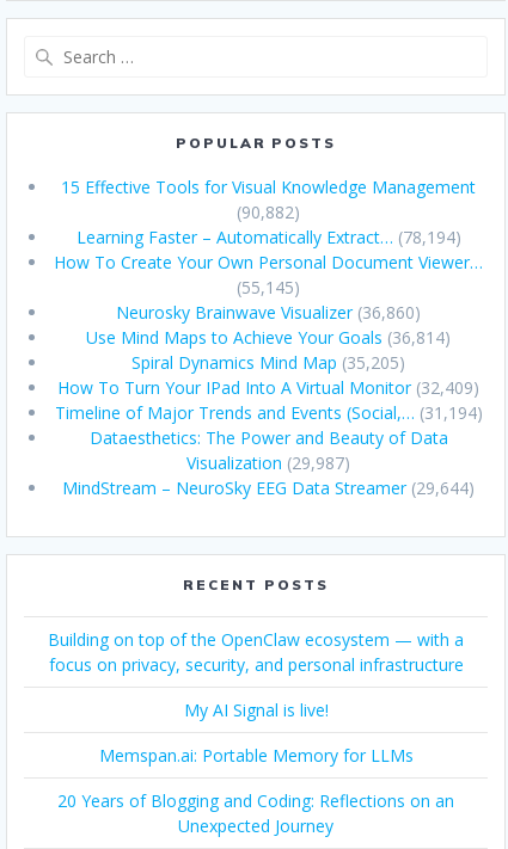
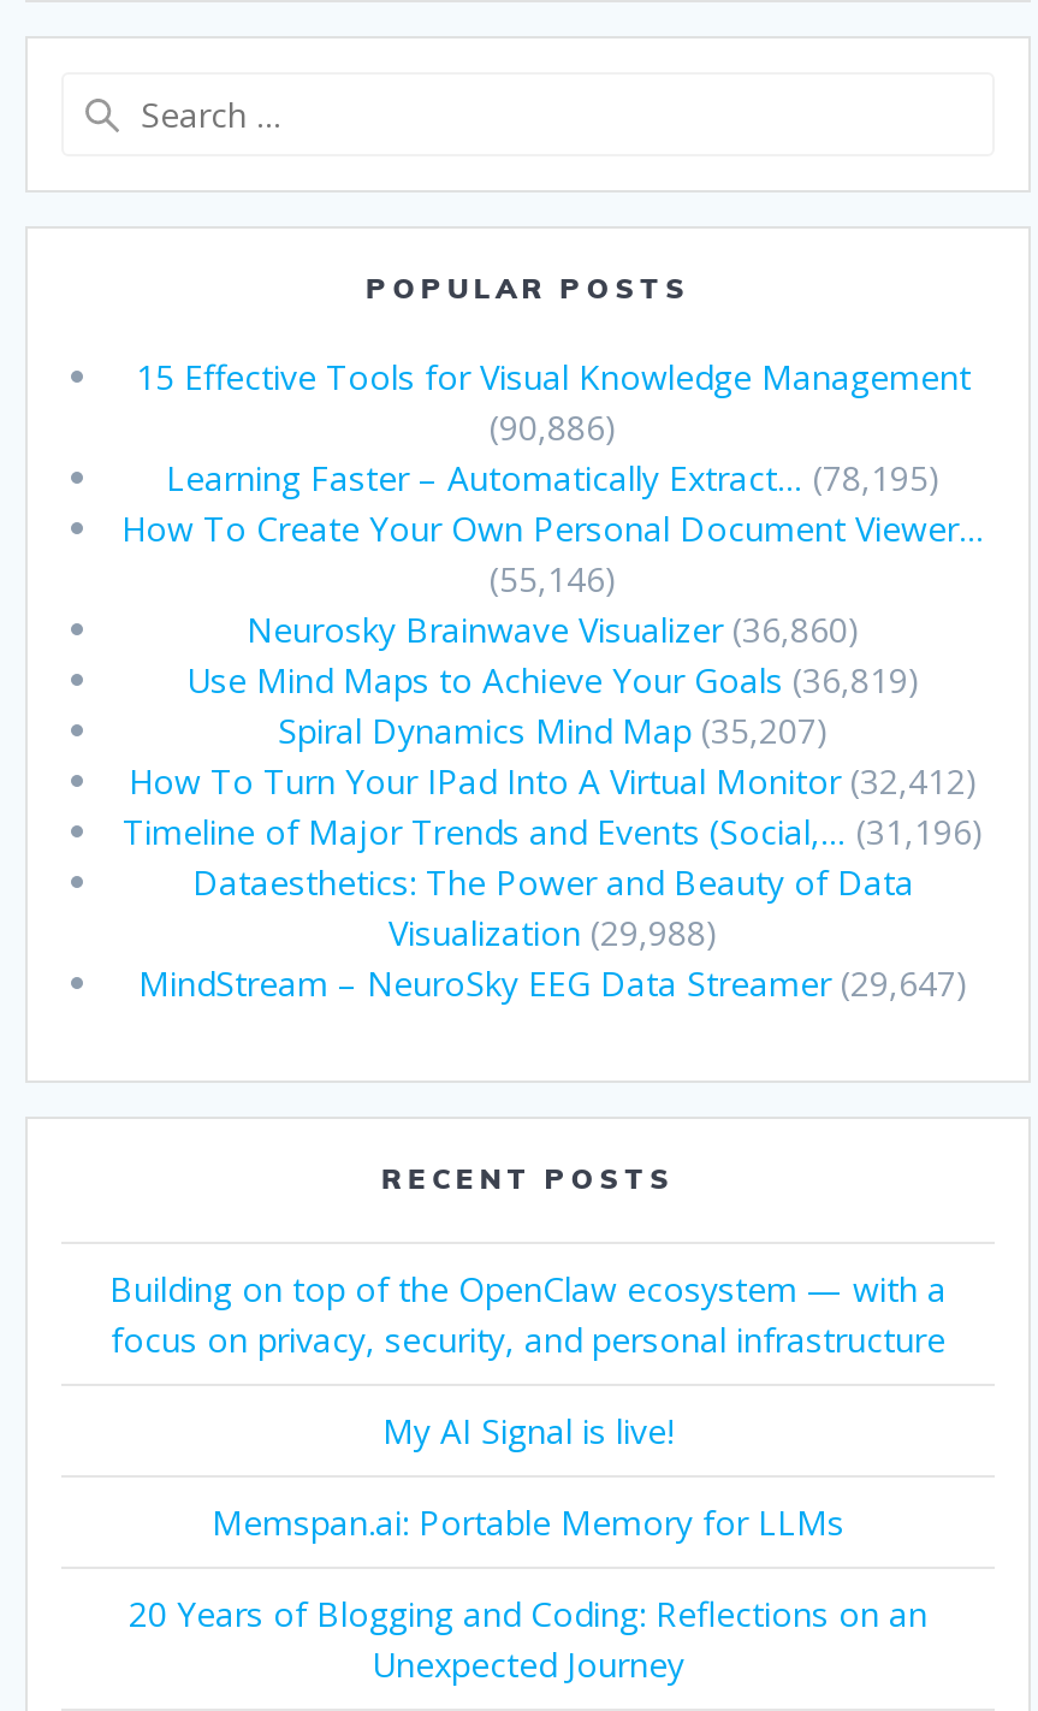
[237,200,300,223] (90,882) -> [490,404,617,450] (90,886)
[76,225,461,248] Learning Faster – Automatically Extract… (78,194) -> [166,454,941,500] Learning Faster – Automatically Extract… (78,195)
[237,276,300,298] (55,145) -> [490,555,617,601] (55,146)
[86,326,451,348] Use Mind Maps to Achieve Your Goals (36,814) -> [186,656,920,702] Use Mind Maps to Achieve Your Goals (36,819)
[131,351,405,374] Spiral Dynamics Mind Map (35,205) -> [278,707,829,753] Spiral Dynamics Mind Map (35,207)
[57,376,479,399] How To Turn Your IPad Into A Virtual Monitor (32,409) -> [129,758,978,803] How To Turn Your IPad Into A Virtual Monitor (32,412)
[54,401,482,424] Timeline of Major Trends and Events (Social,… (31,194) -> [123,808,984,854] Timeline of Major Trends and Events (Social,… (31,196)
[186,451,350,474] Visualization (29,987) -> [388,909,718,955] Visualization (29,988)
[62,476,475,499] MindStream – NeuroSky EEG Data Streamer (29,644) -> [138,960,968,1005] MindStream – NeuroSky EEG Data Streamer (29,647)

